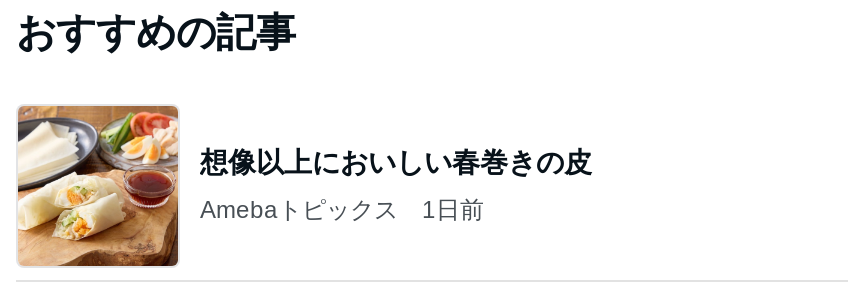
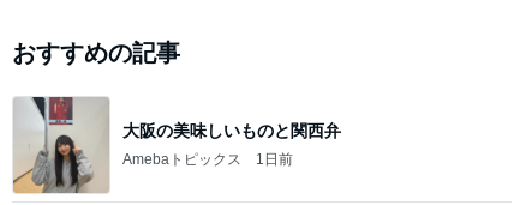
[16,104,592,268] [image] | 想像以上においしい春巻きの皮 -> [13,96,341,194] [image] | 大阪の美味しいものと関西弁

